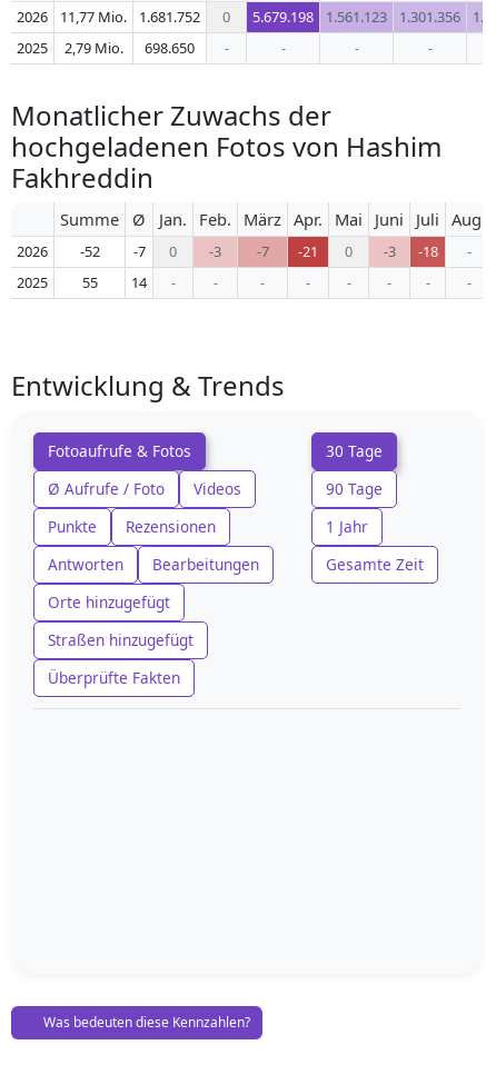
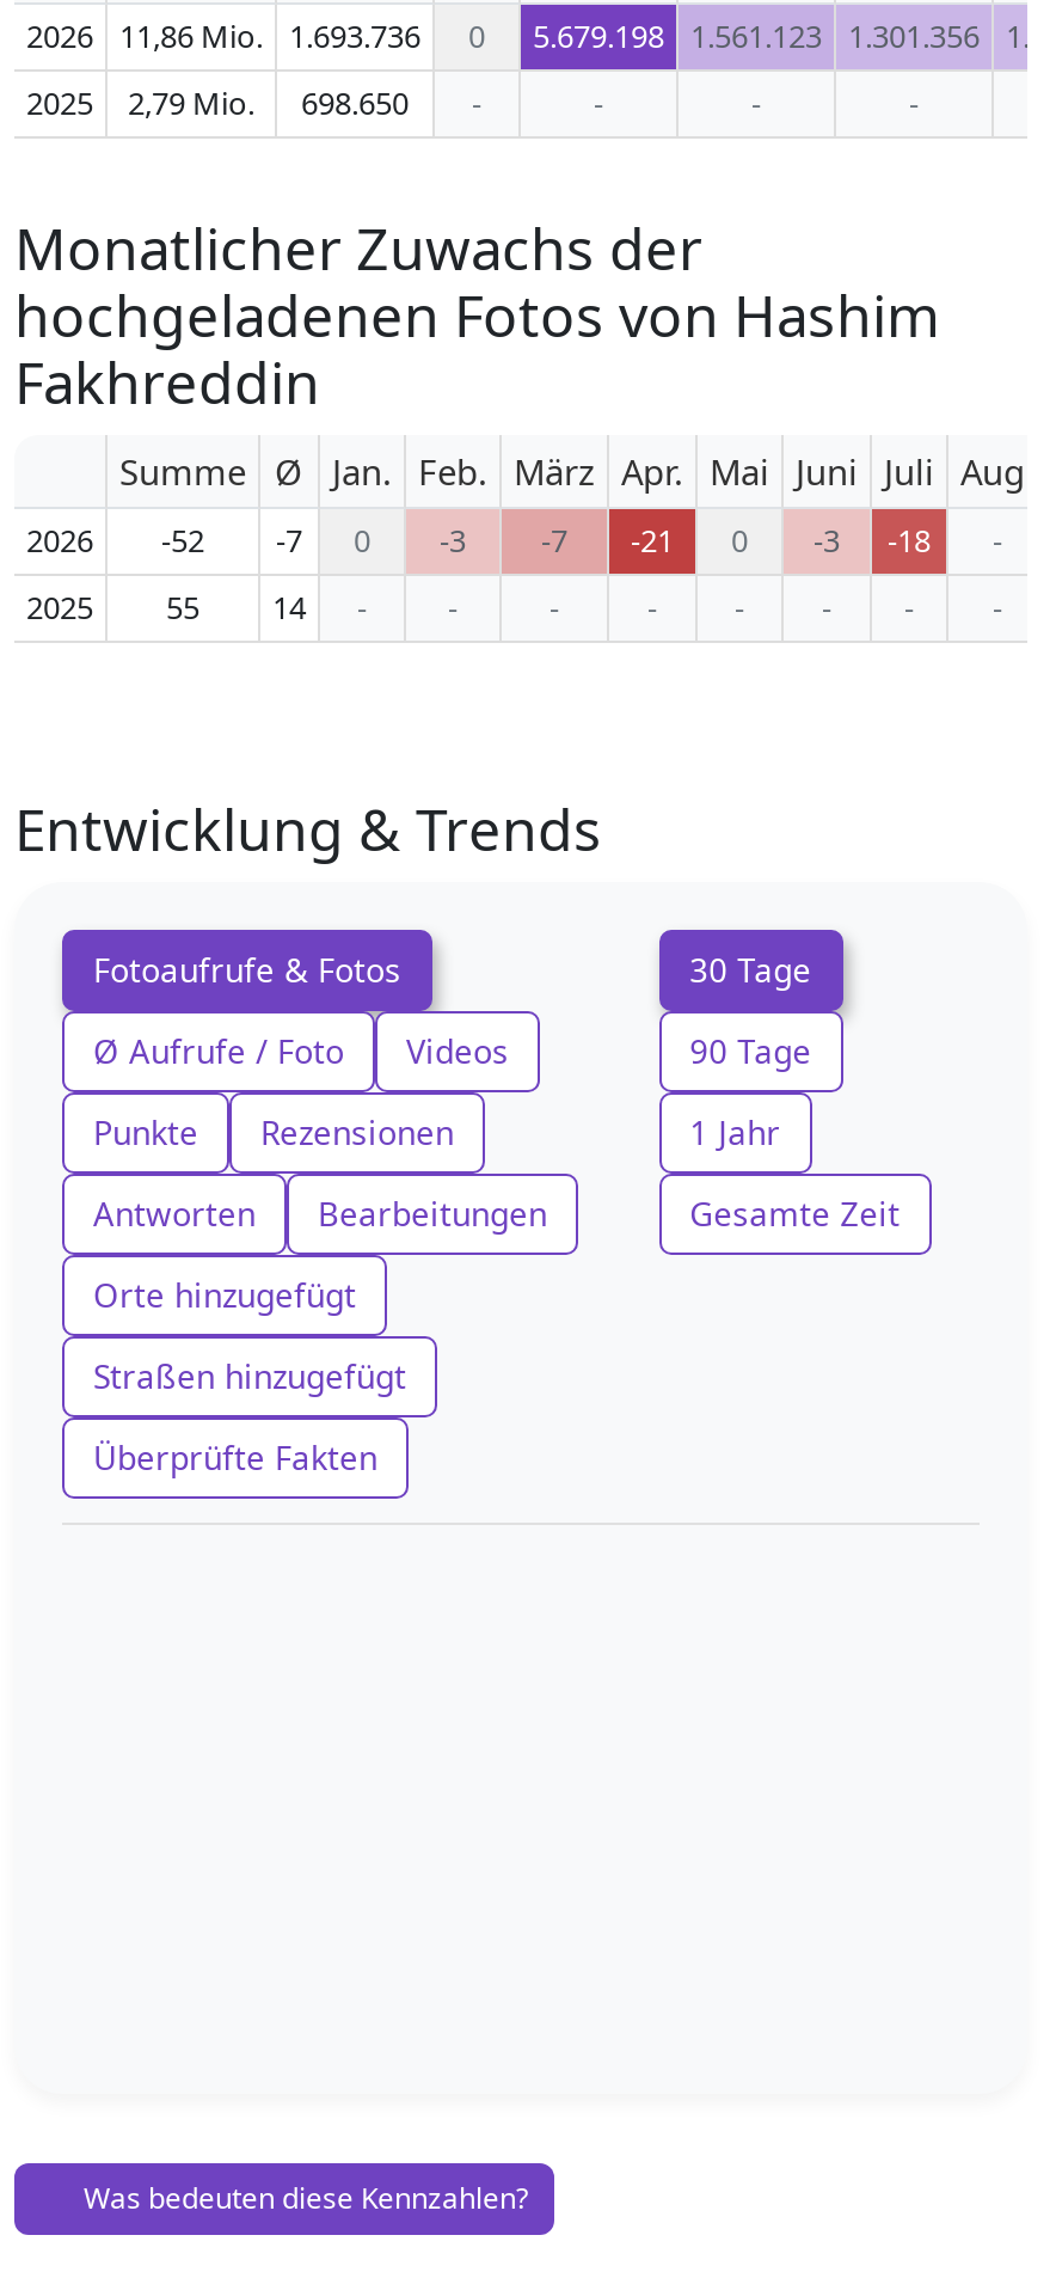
[60,7,127,27] 11,77 Mio. -> [119,14,263,57] 11,86 Mio.
[139,7,200,27] 1.681.752 -> [289,14,420,57] 1.693.736

